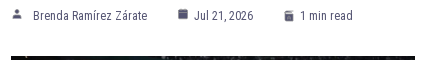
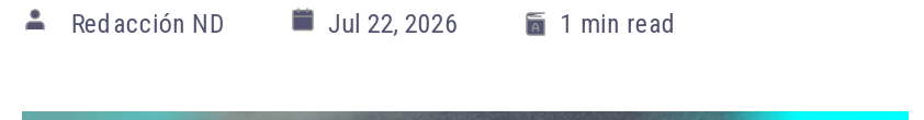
[33,9,253,23] Brenda Ramírez Zárate | Jul 21, 2026 -> [71,9,457,39] Redacción ND | Jul 22, 2026

